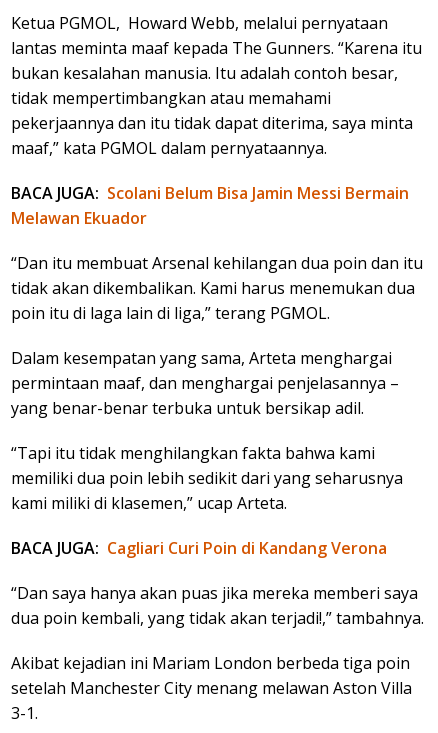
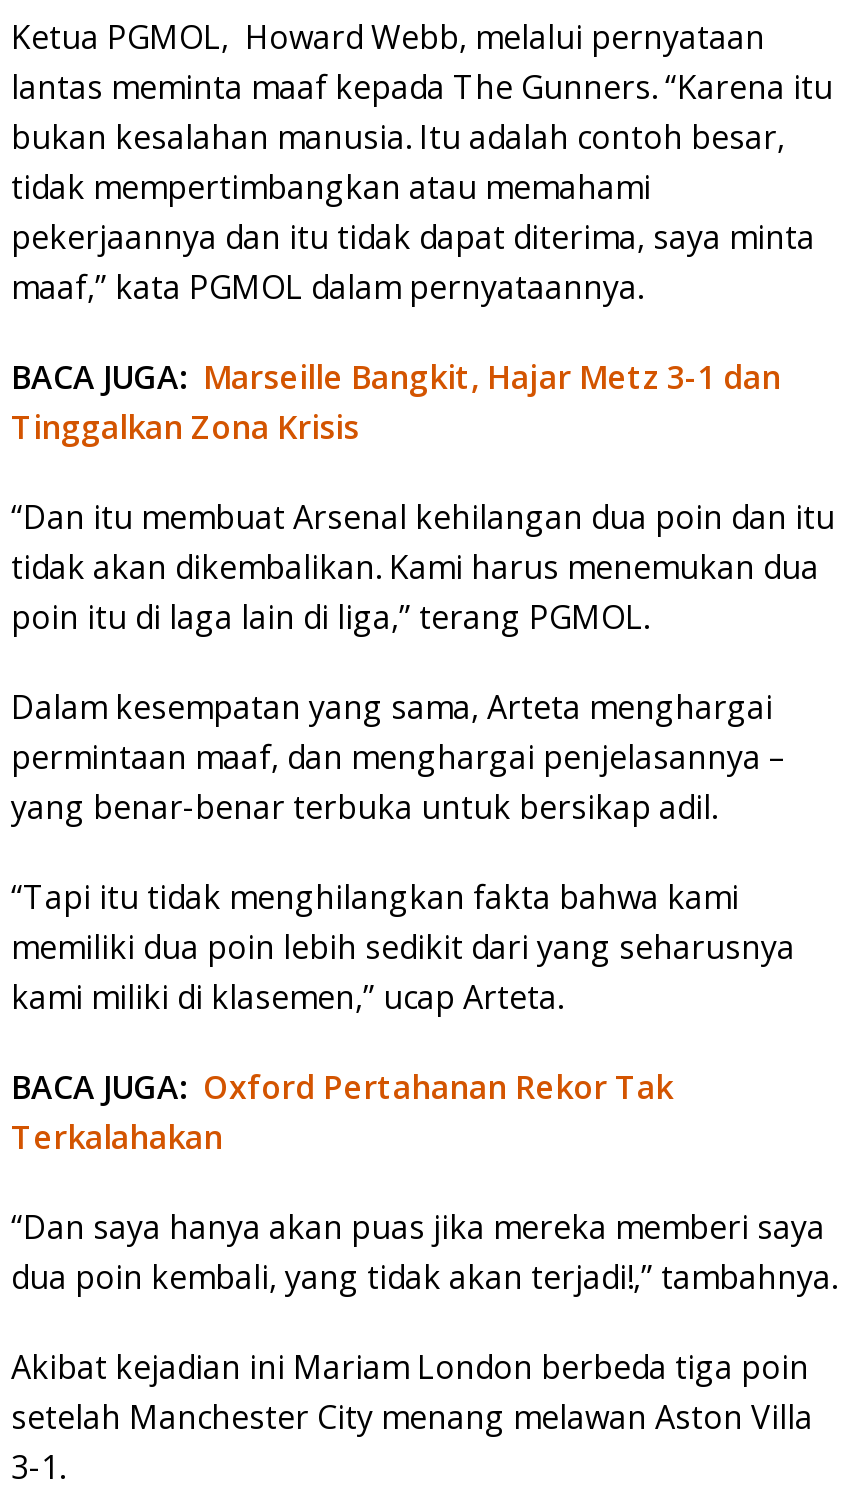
[11,182,409,229] BACA JUGA: Scolani Belum Bisa Jamin Messi Bermain | Melawan Ekuador -> [11,354,781,448] BACA JUGA: Marseille Bangkit, Hajar Metz 3-1 dan | Tinggalkan Zona Krisis
[11,537,387,559] BACA JUGA: Cagliari Curi Poin di Kandang Verona -> [11,1064,673,1158] BACA JUGA: Oxford Pertahanan Rekor Tak | Terkalahakan

